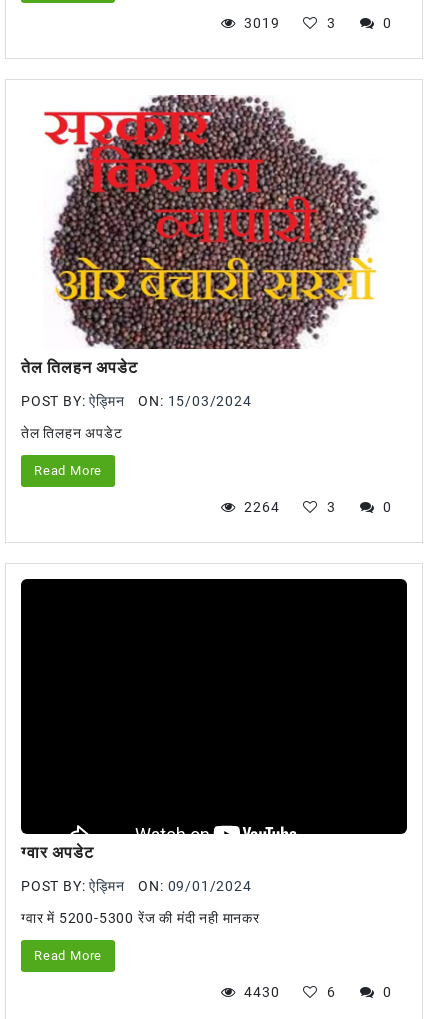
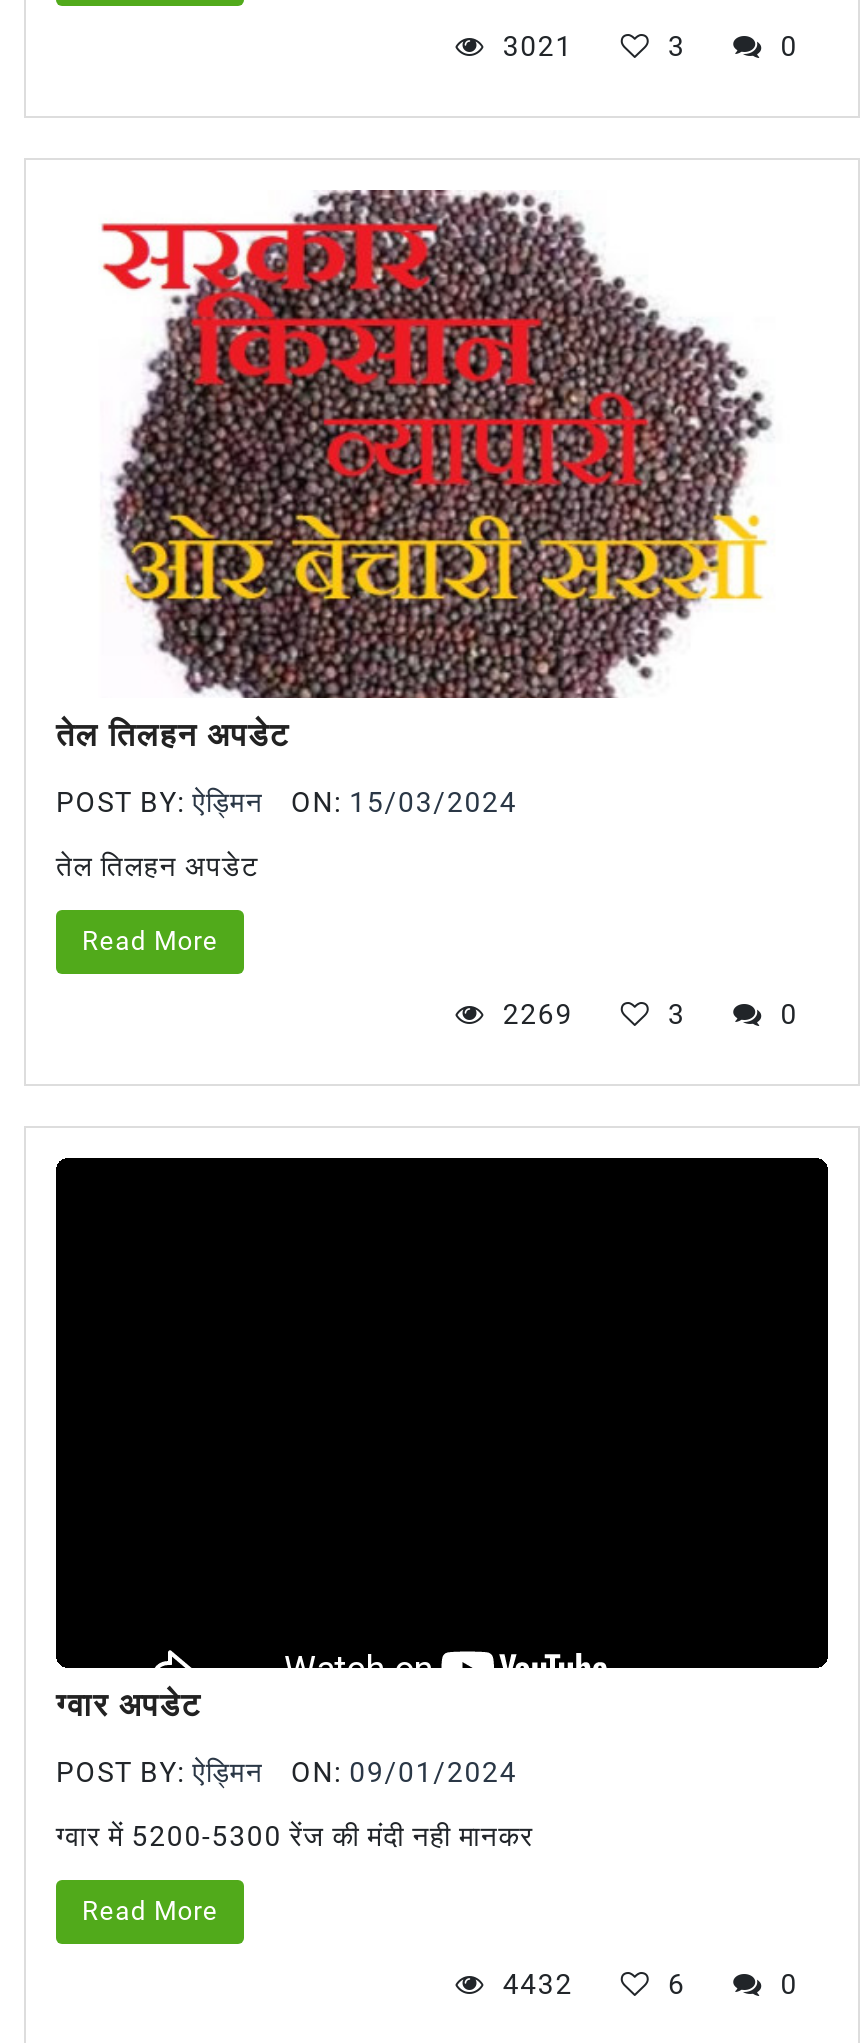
[240,15,279,31] 3019 -> [495,30,573,62] 3021
[240,499,279,515] 2264 -> [495,999,573,1031] 2269
[240,984,279,1000] 4430 -> [495,1968,573,2000] 4432

